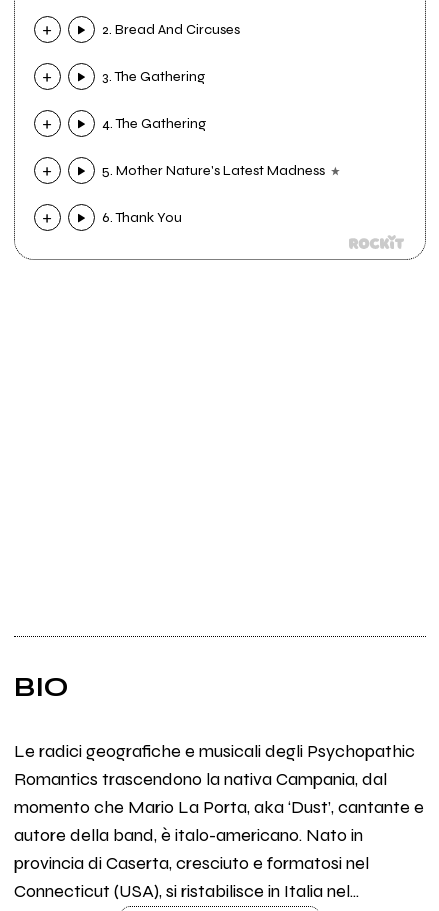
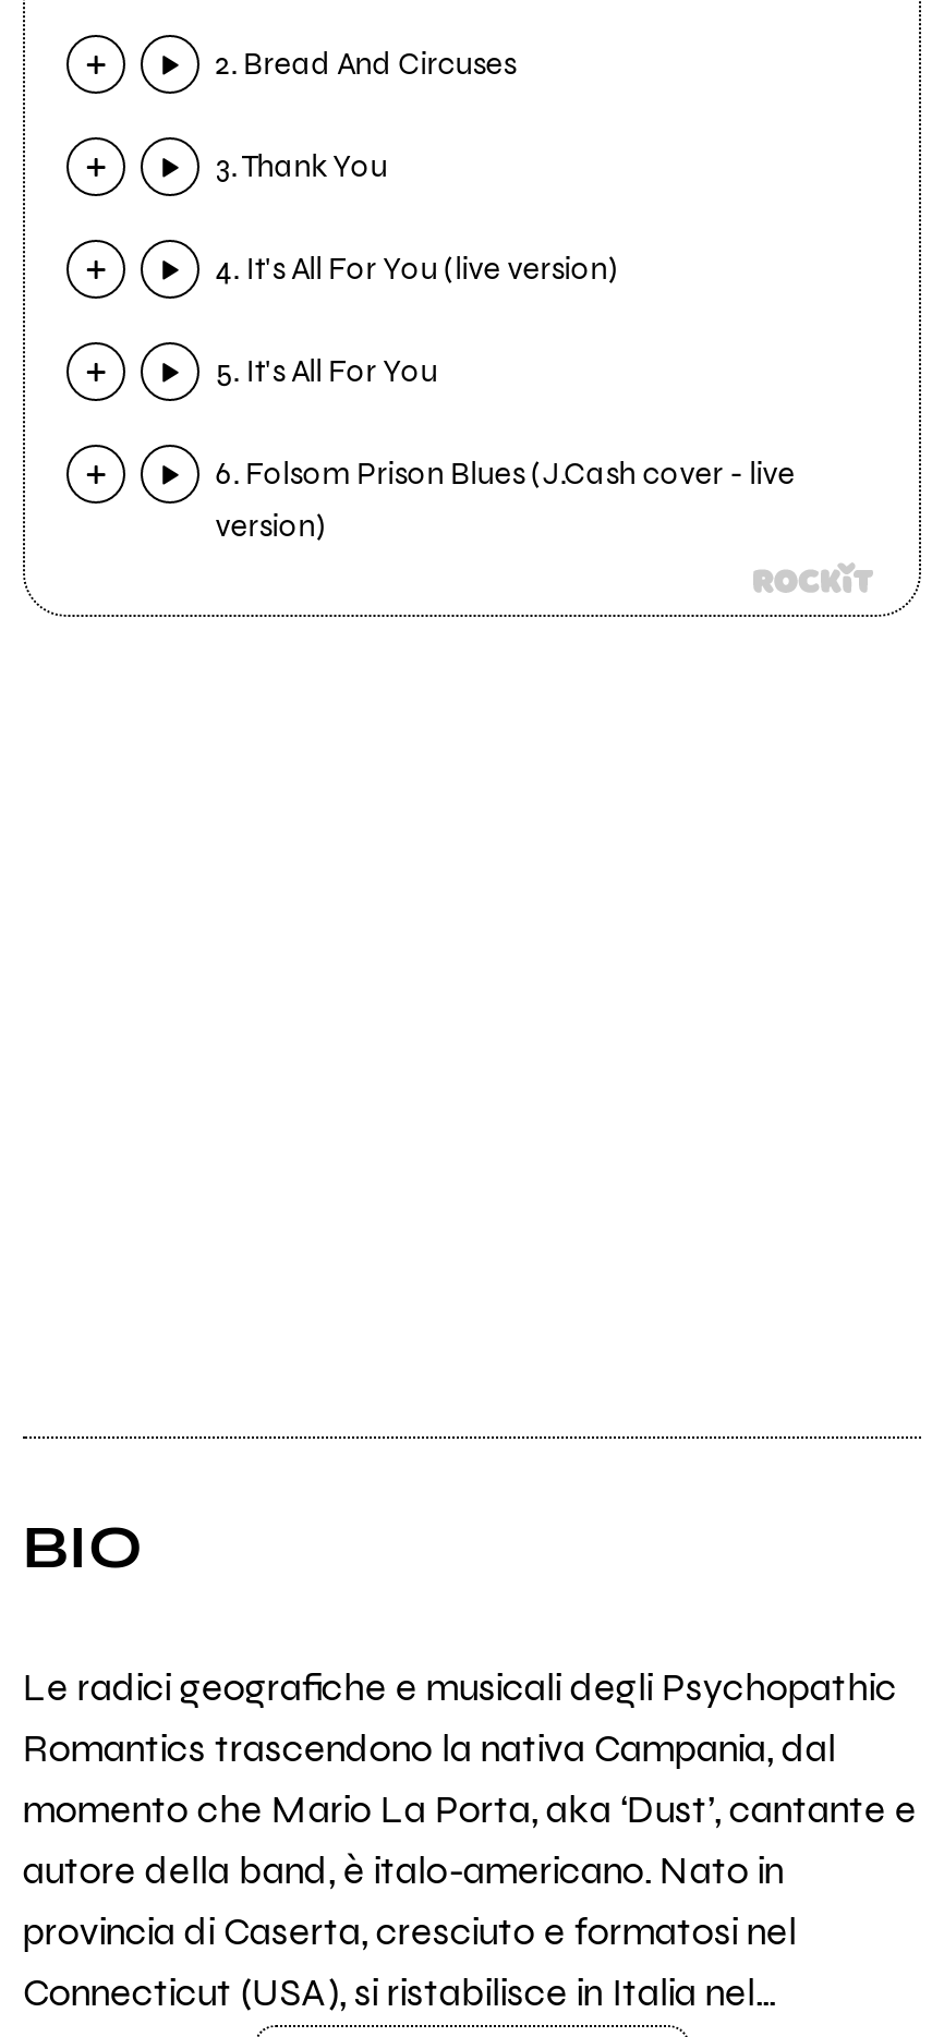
[102,68,205,85] 3. The Gathering -> [215,149,388,186] 3. Thank You
[102,115,206,132] 4. The Gathering -> [215,252,619,289] 4. It's All For You (live version)
[102,162,325,179] 5. Mother Nature's Latest Madness -> [215,354,438,391] 5. It's All For You
[102,209,182,226] 6. Thank You -> [215,456,795,546] 6. Folsom Prison Blues (J.Cash cover - live | version)

